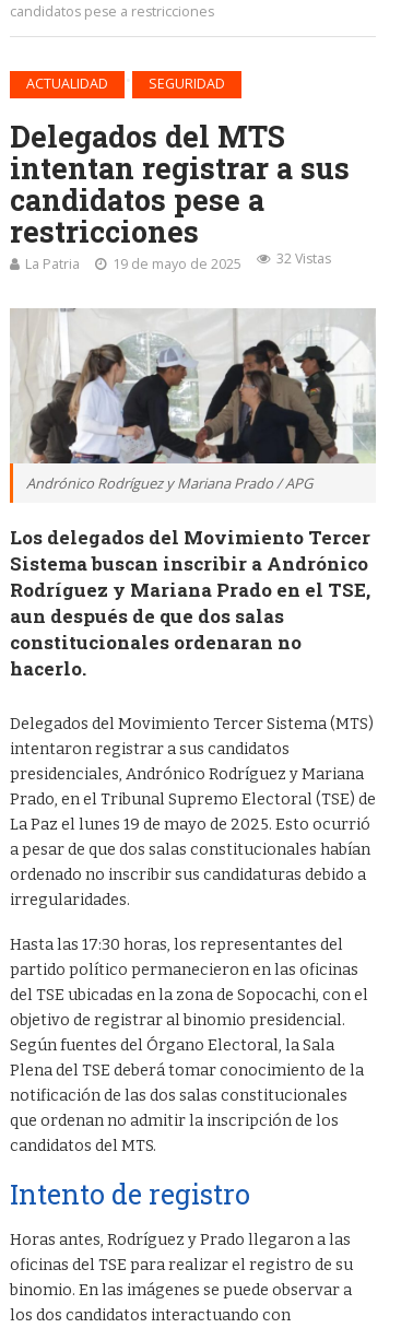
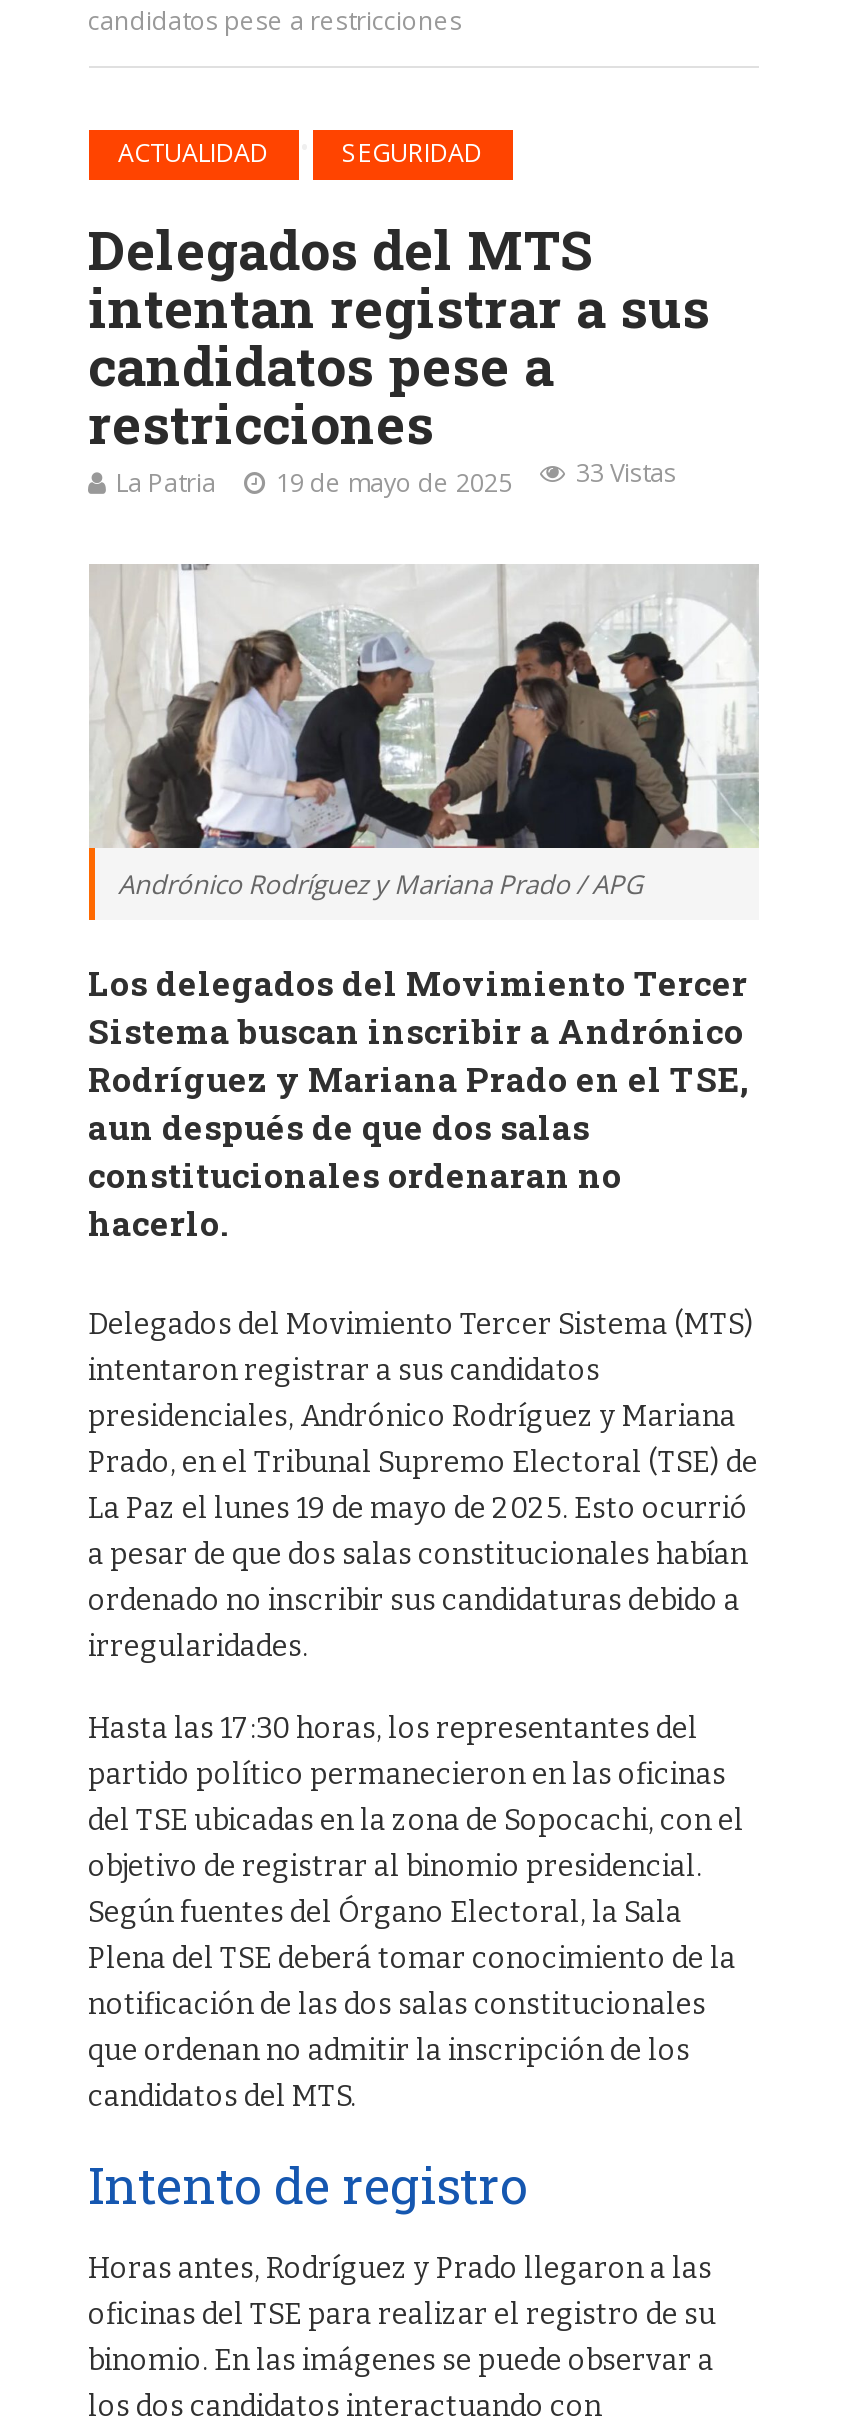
[25,249,331,273] La Patria 19 de mayo de 2025 32 Vistas -> [116,456,676,500] La Patria 19 de mayo de 2025 33 Vistas

